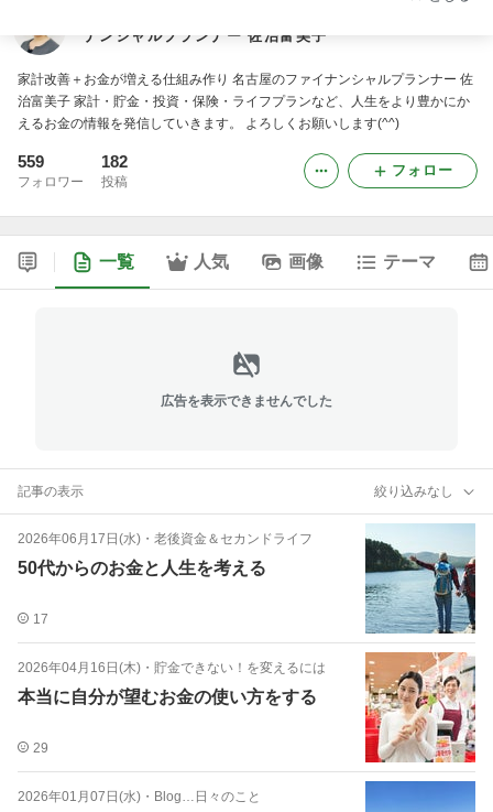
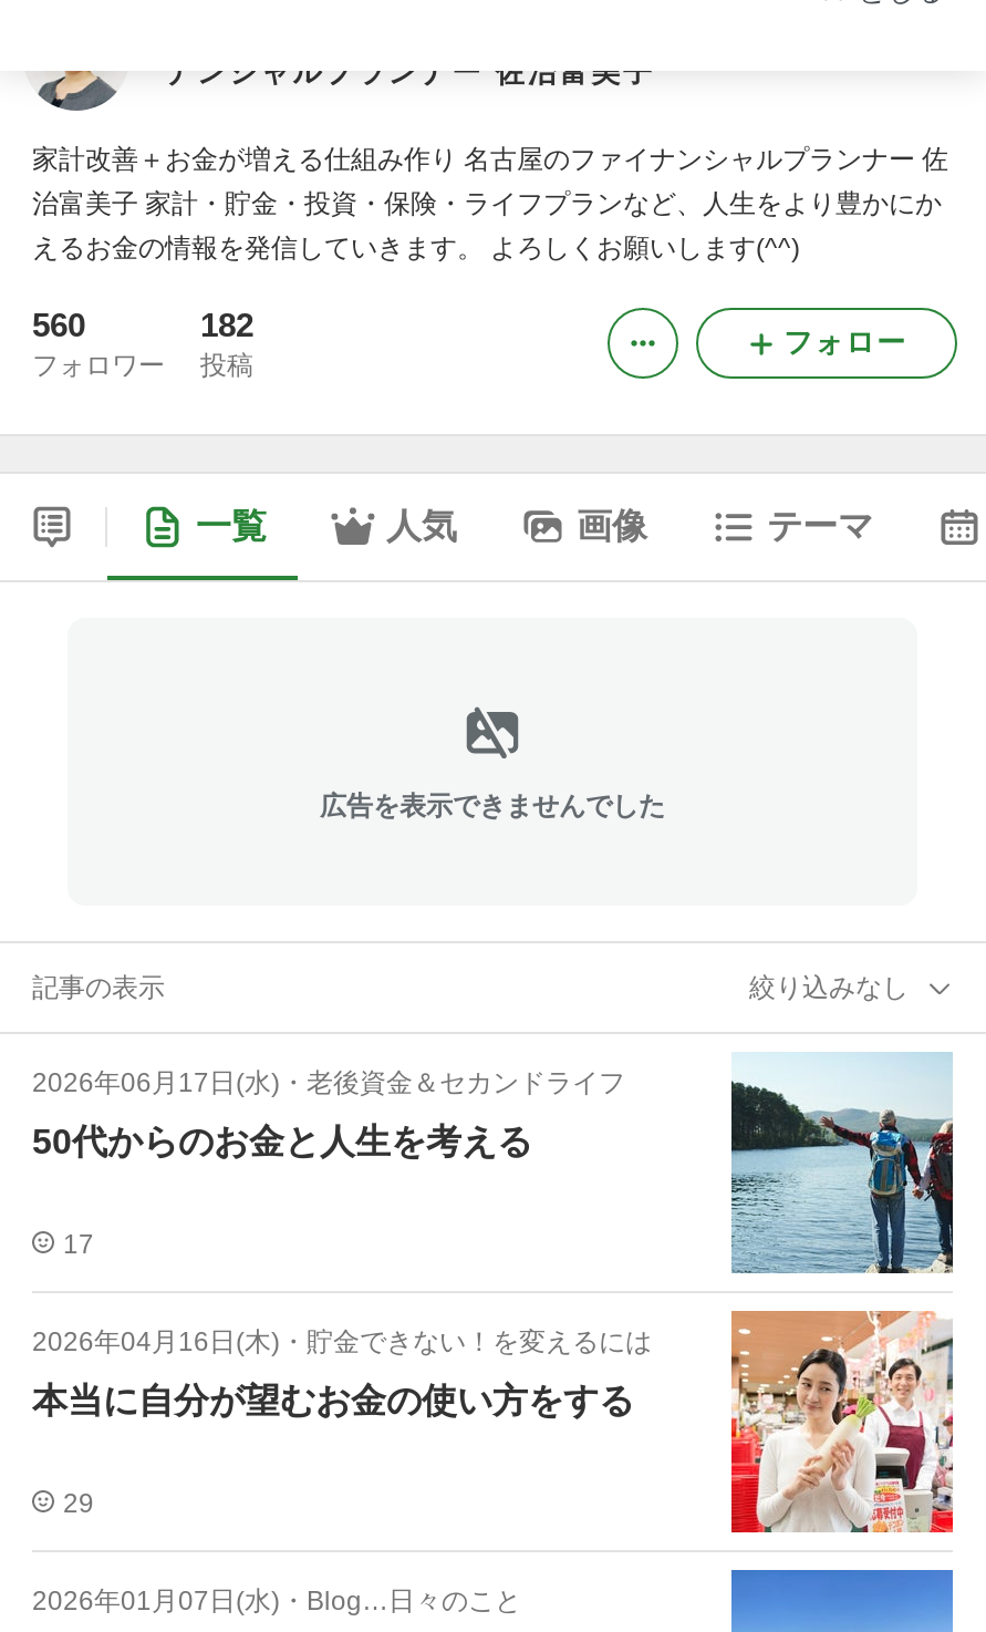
[18,152,44,171] 559 -> [32,306,85,343] 560

